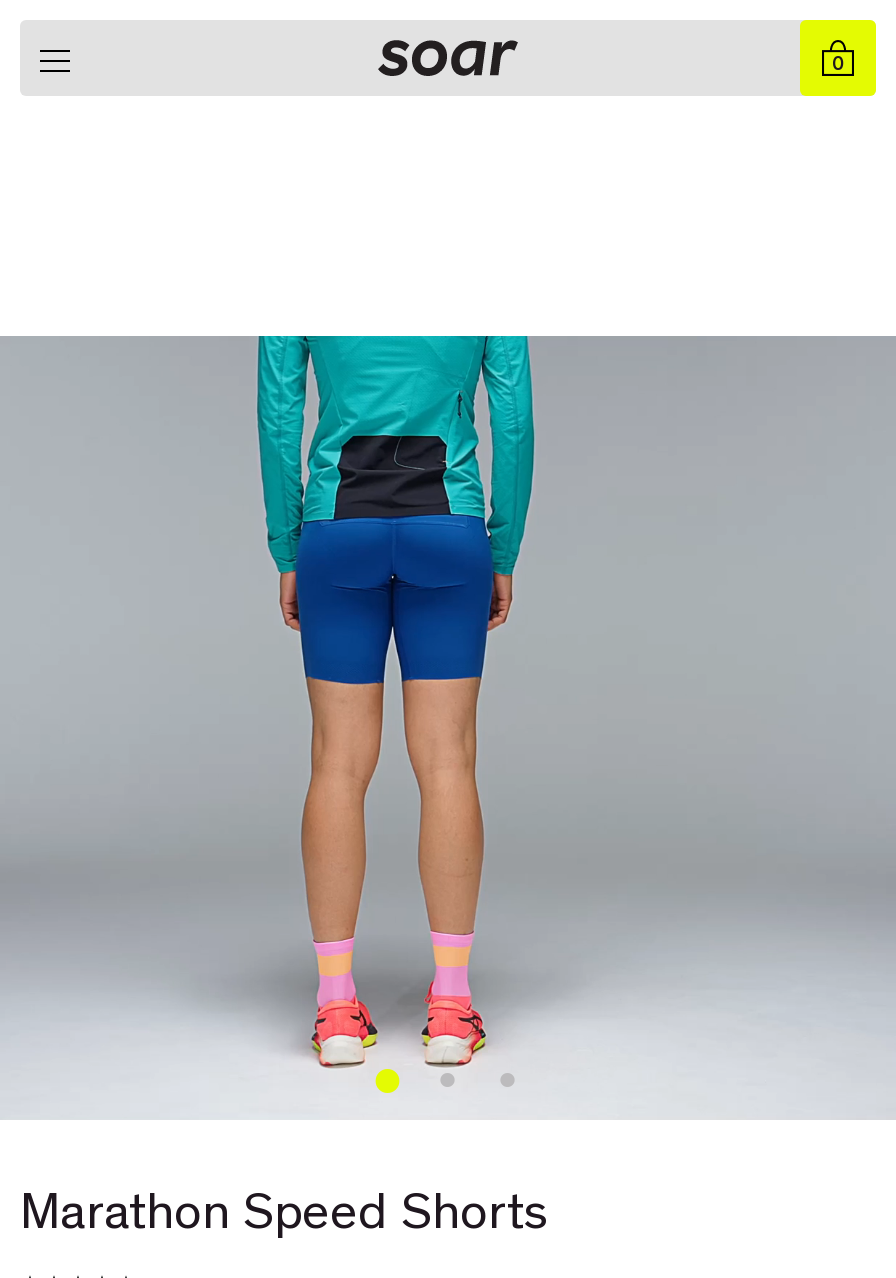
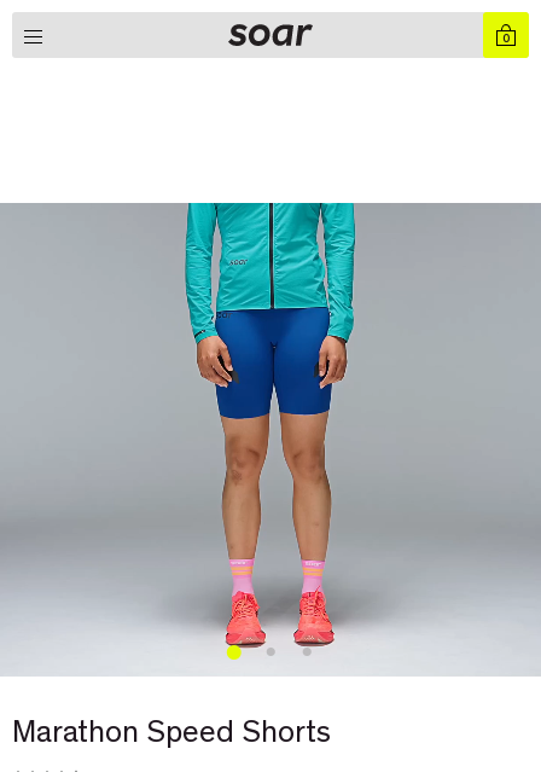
[256,334,642,1072] [image] -> [156,202,389,649] [image]

